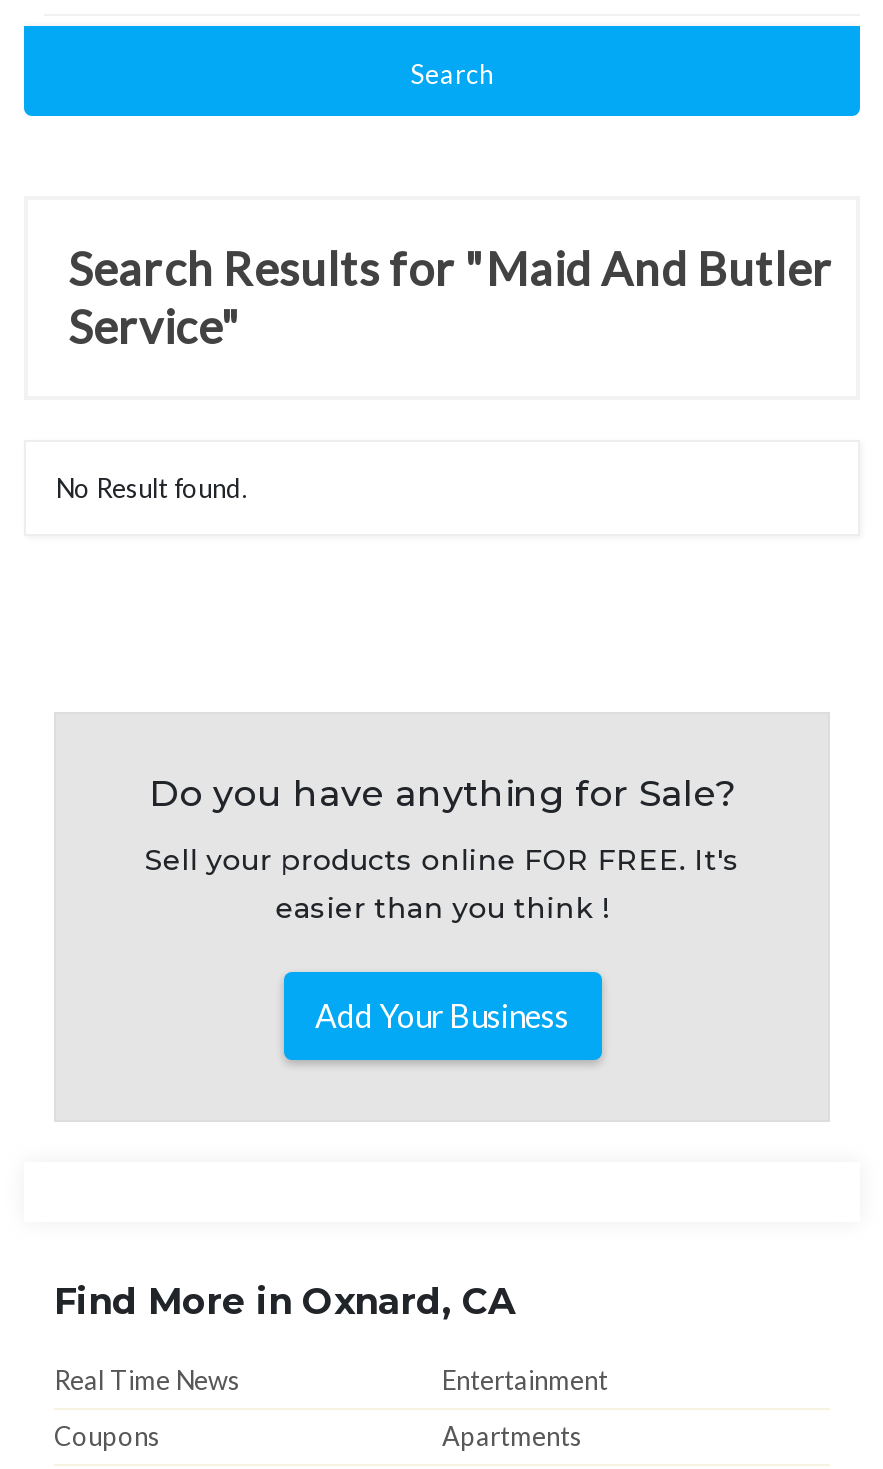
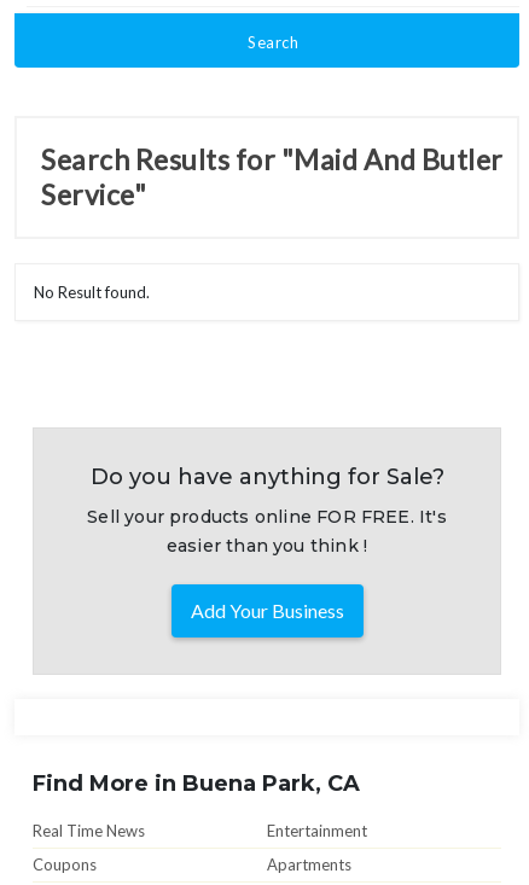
[54,1279,516,1323] Find More in Oxnard, CA -> [33,770,360,797] Find More in Buena Park, CA

